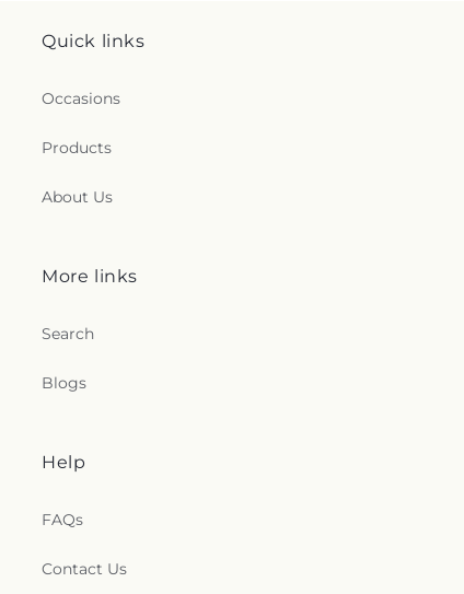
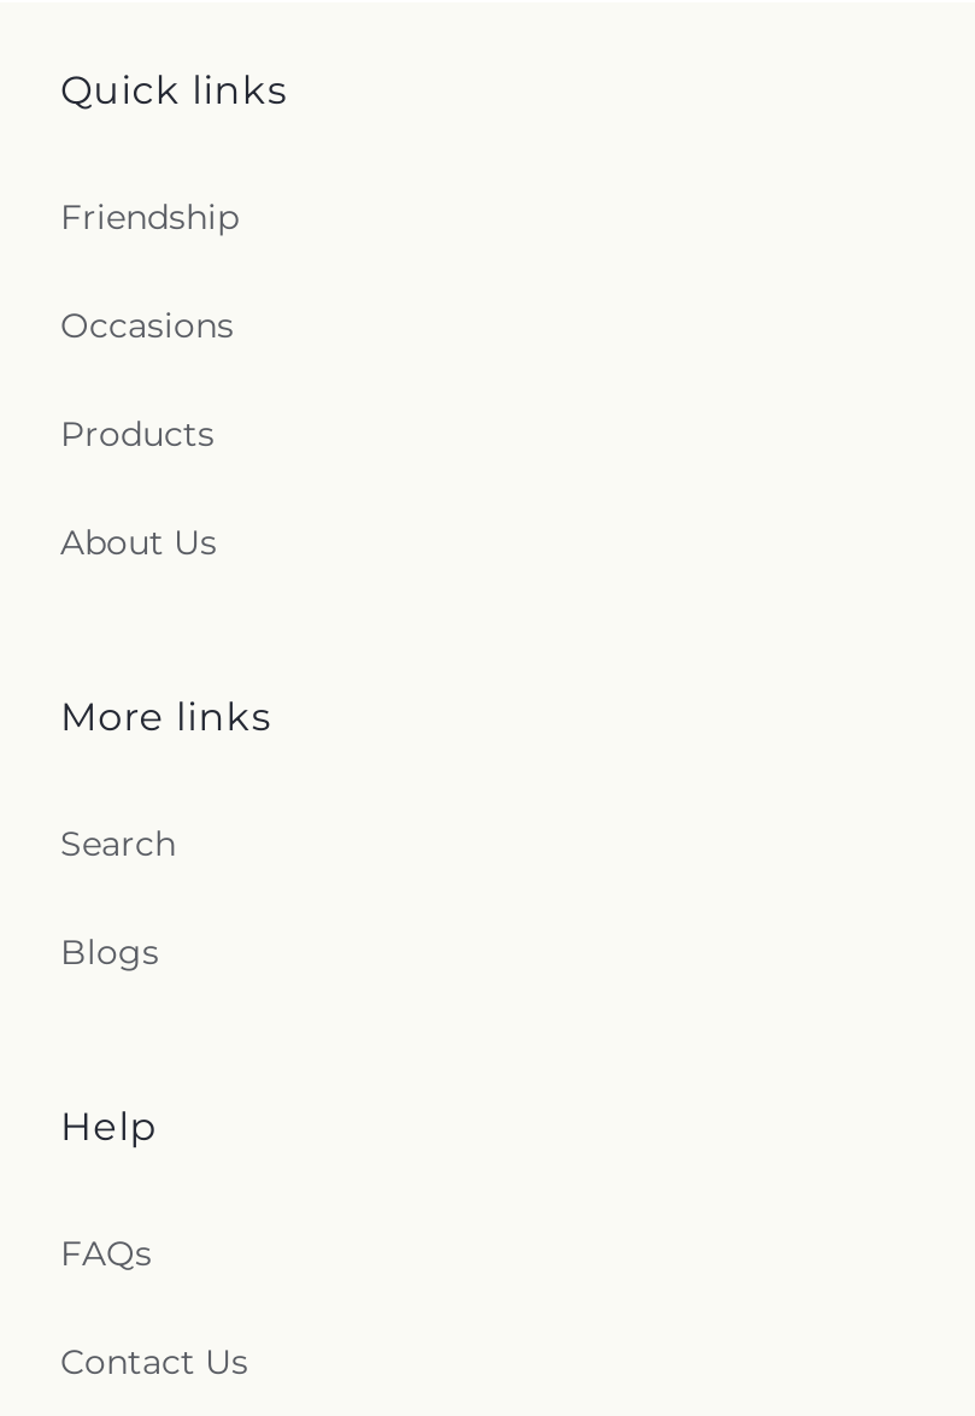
none -> [60,195,239,239] Friendship

